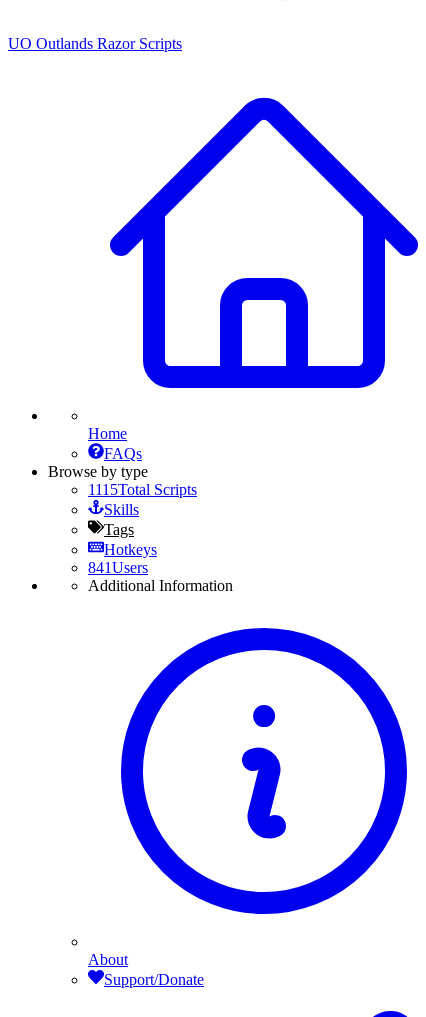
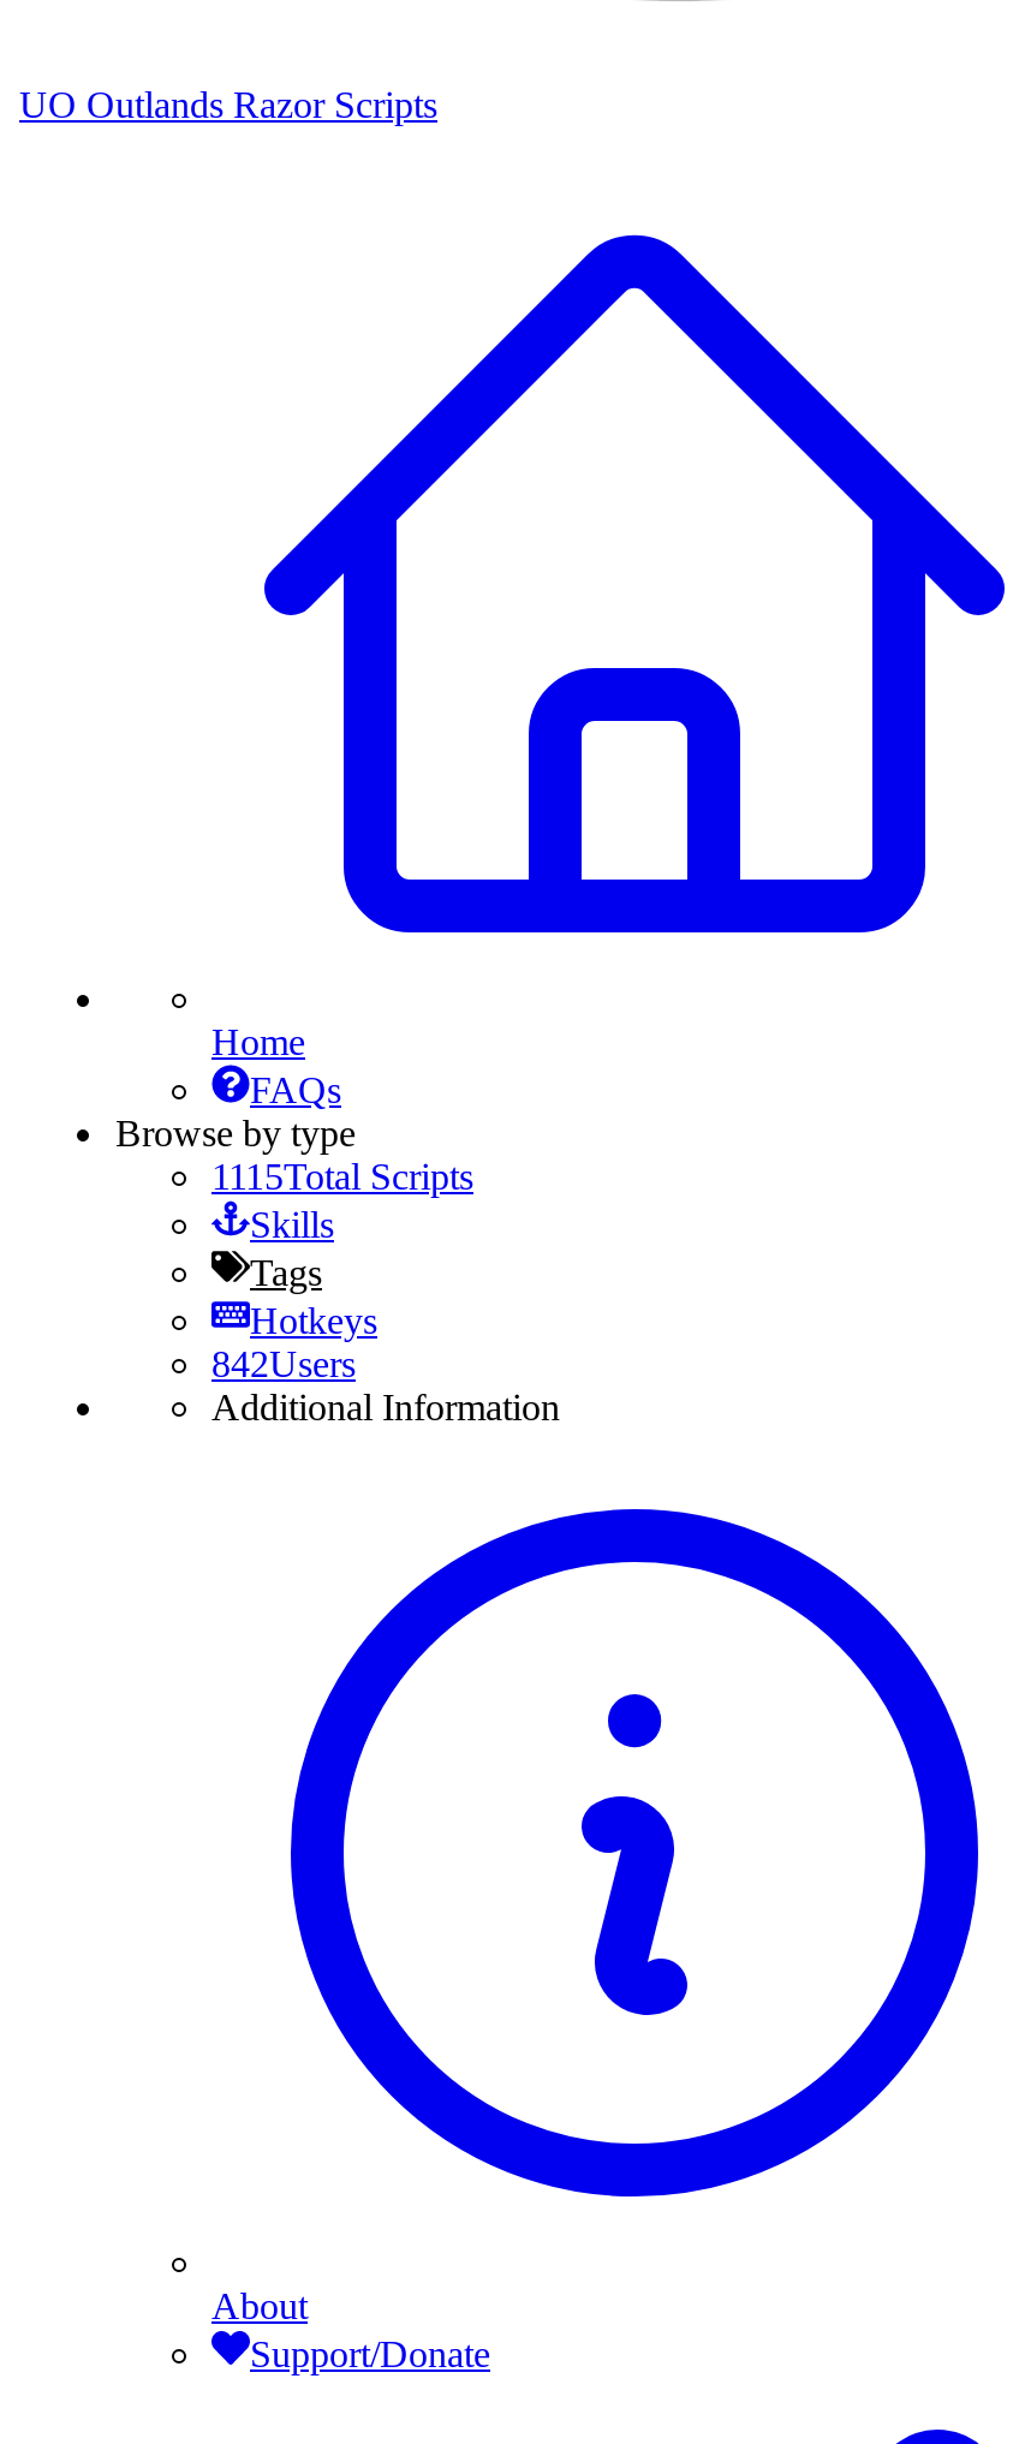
[88,559,148,576] 841Users -> [211,1343,356,1384] 842Users

